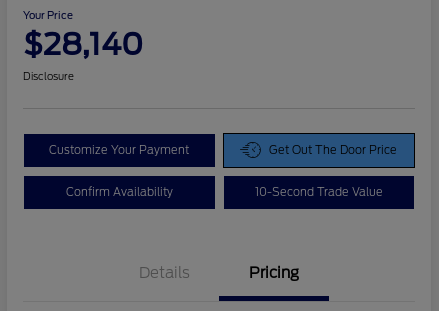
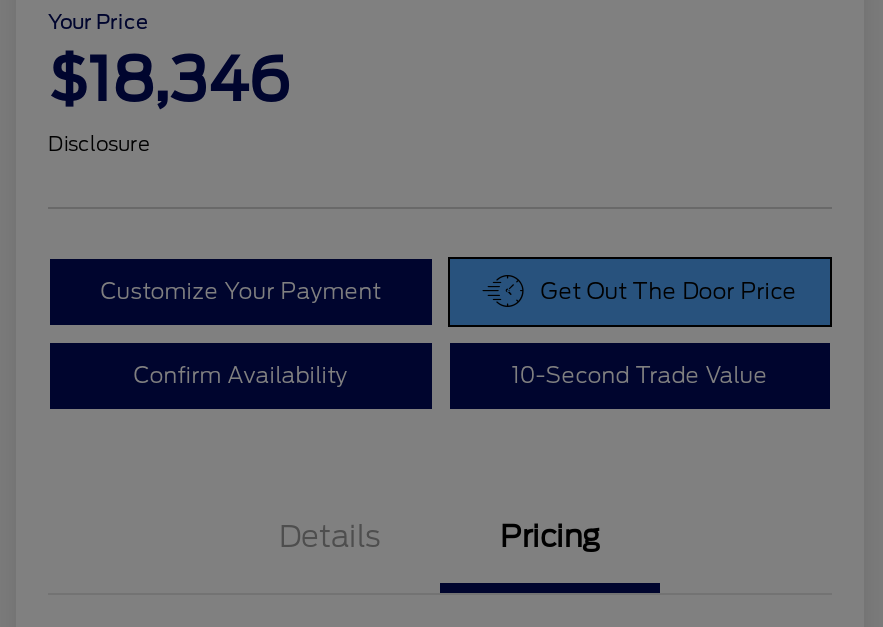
[23,26,143,62] $28,140 -> [48,43,290,115] $18,346

